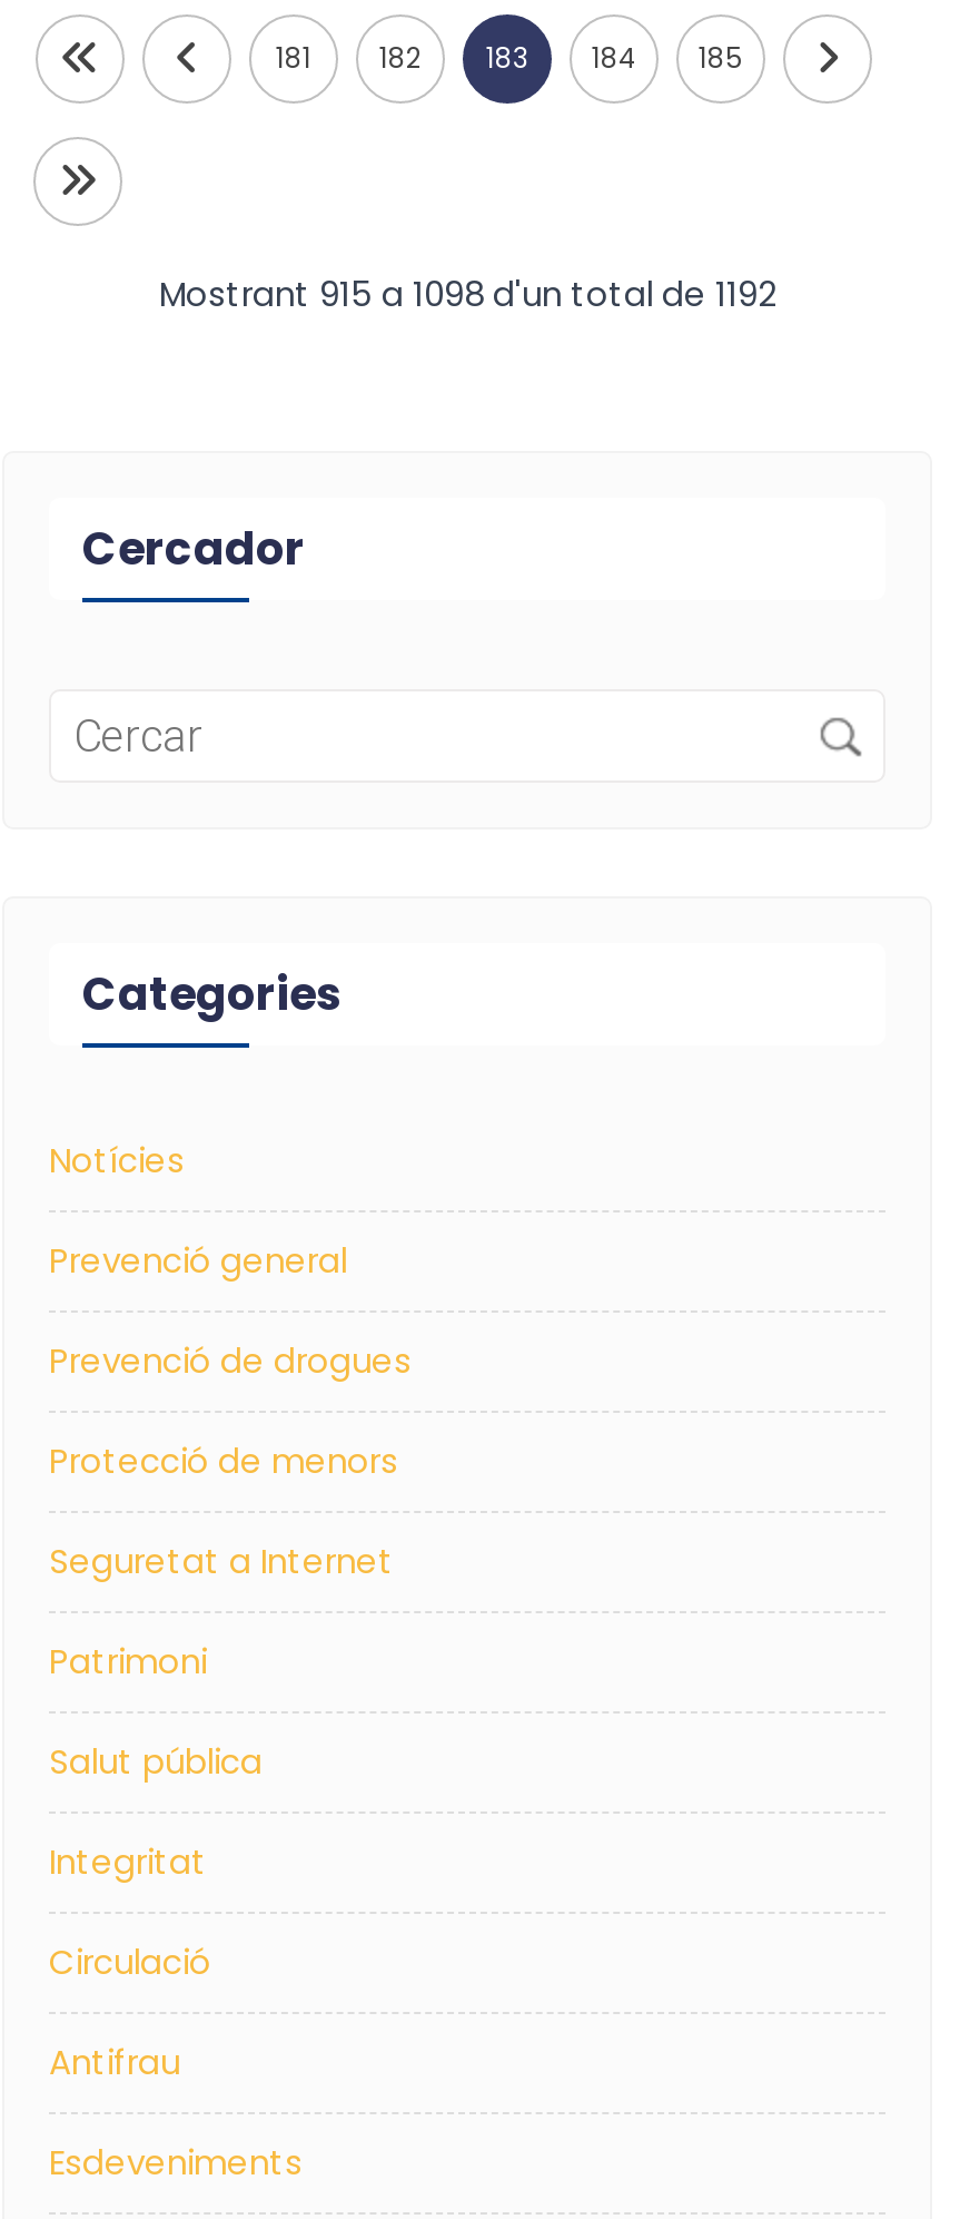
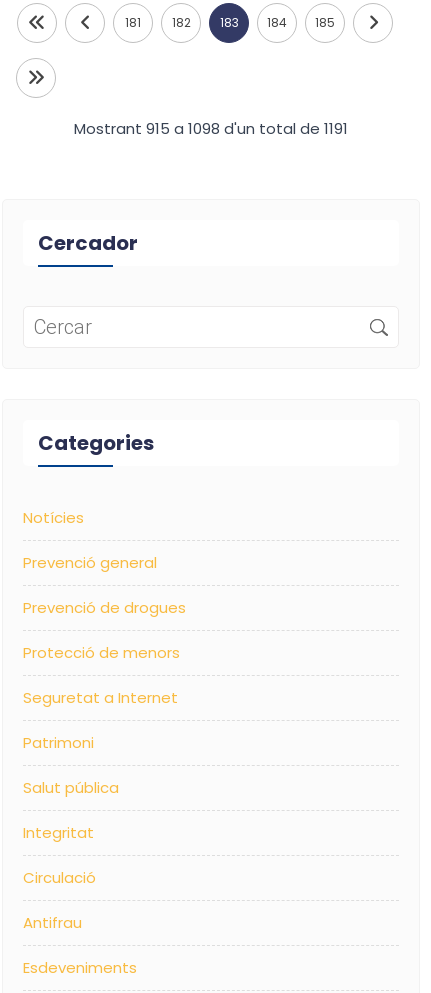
[159,271,775,317] Mostrant 915 a 1098 d'un total de 1192 -> [74,118,348,139] Mostrant 915 a 1098 d'un total de 1191

